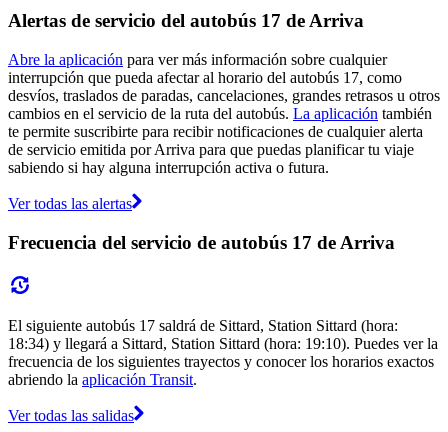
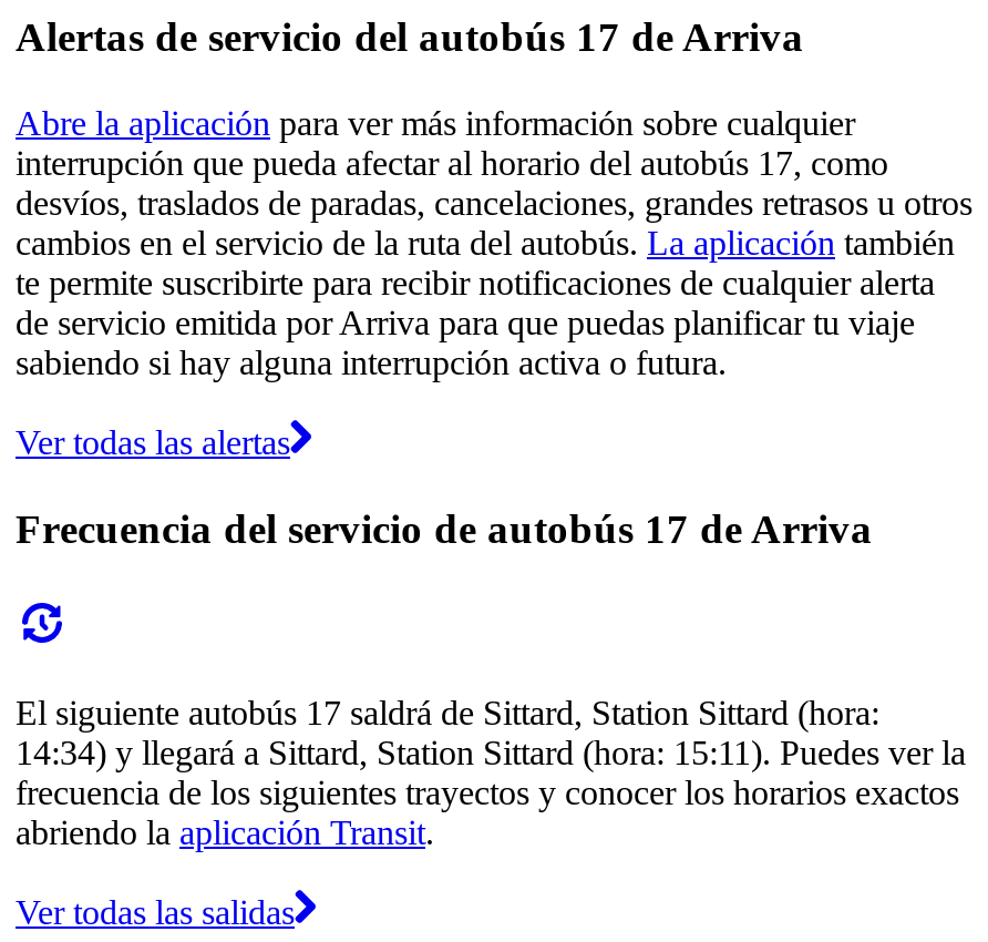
[8,334,438,351] 18:34) y llegará a Sittard, Station Sittard (hora: 19:10). Puedes ver la -> [16,733,966,770] 14:34) y llegará a Sittard, Station Sittard (hora: 15:11). Puedes ver la

